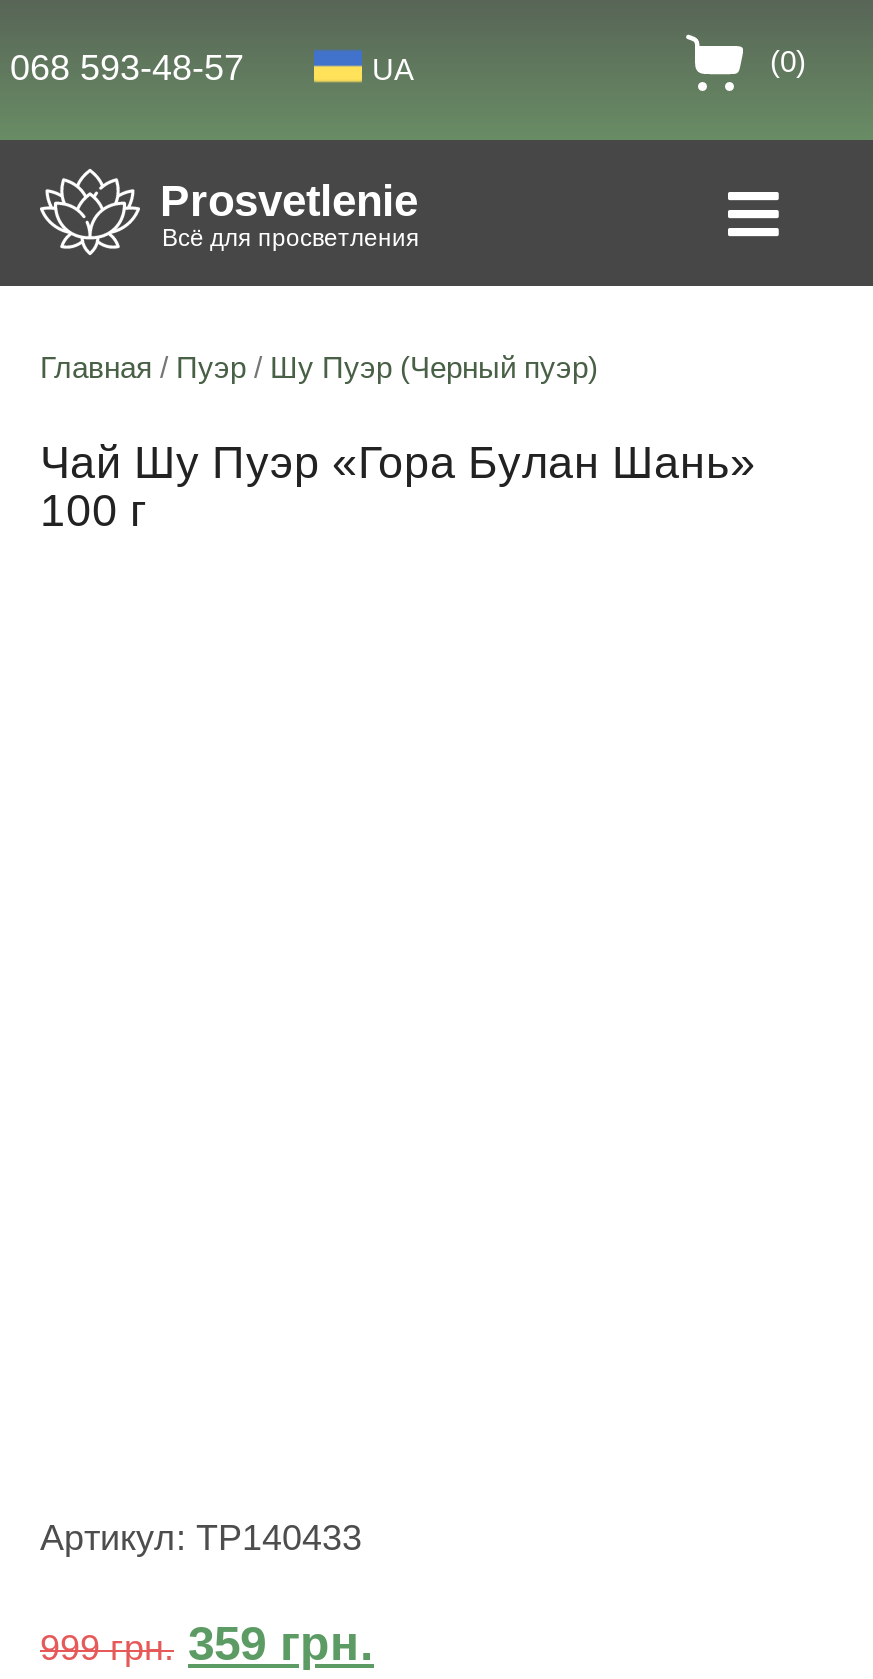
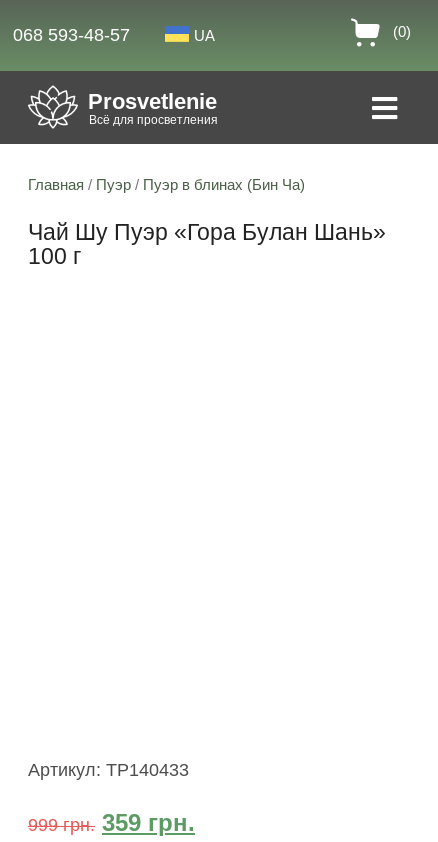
[40,350,598,384] Главная / Пуэр / Шу Пуэр (Черный пуэр) -> [28,176,305,193] Главная / Пуэр / Пуэр в блинах (Бин Ча)

